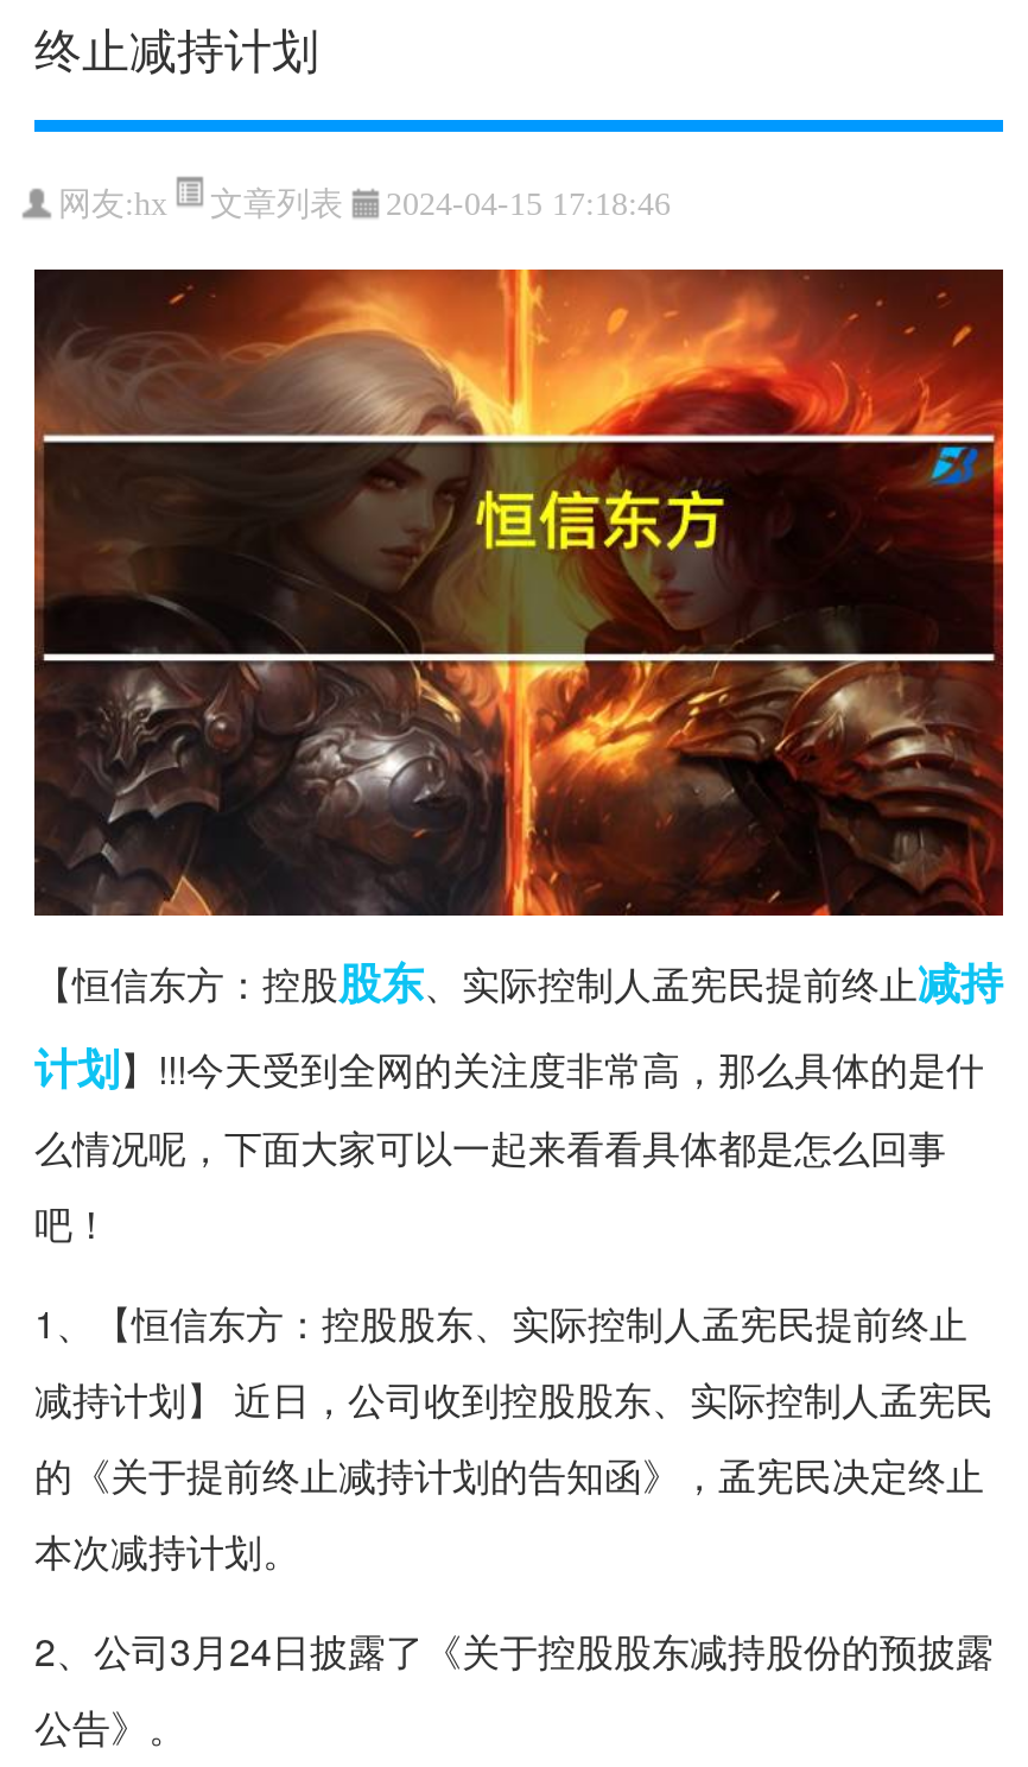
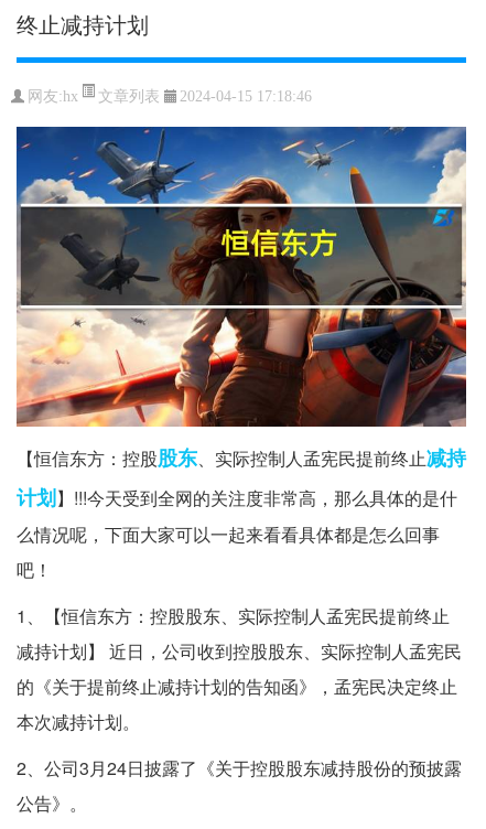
[32,267,1005,918] [image] -> [15,126,467,428] [image]

